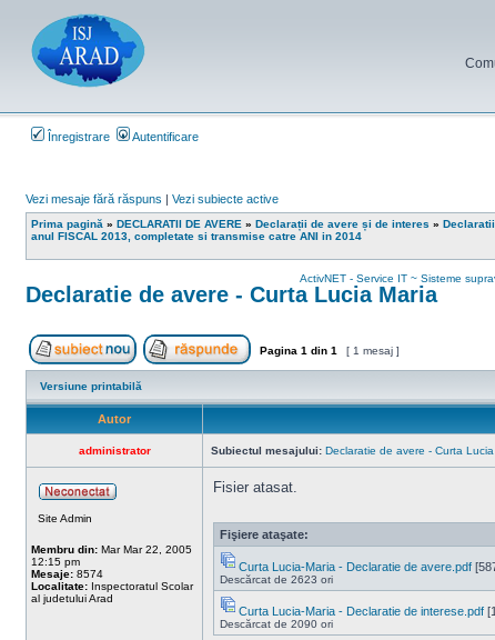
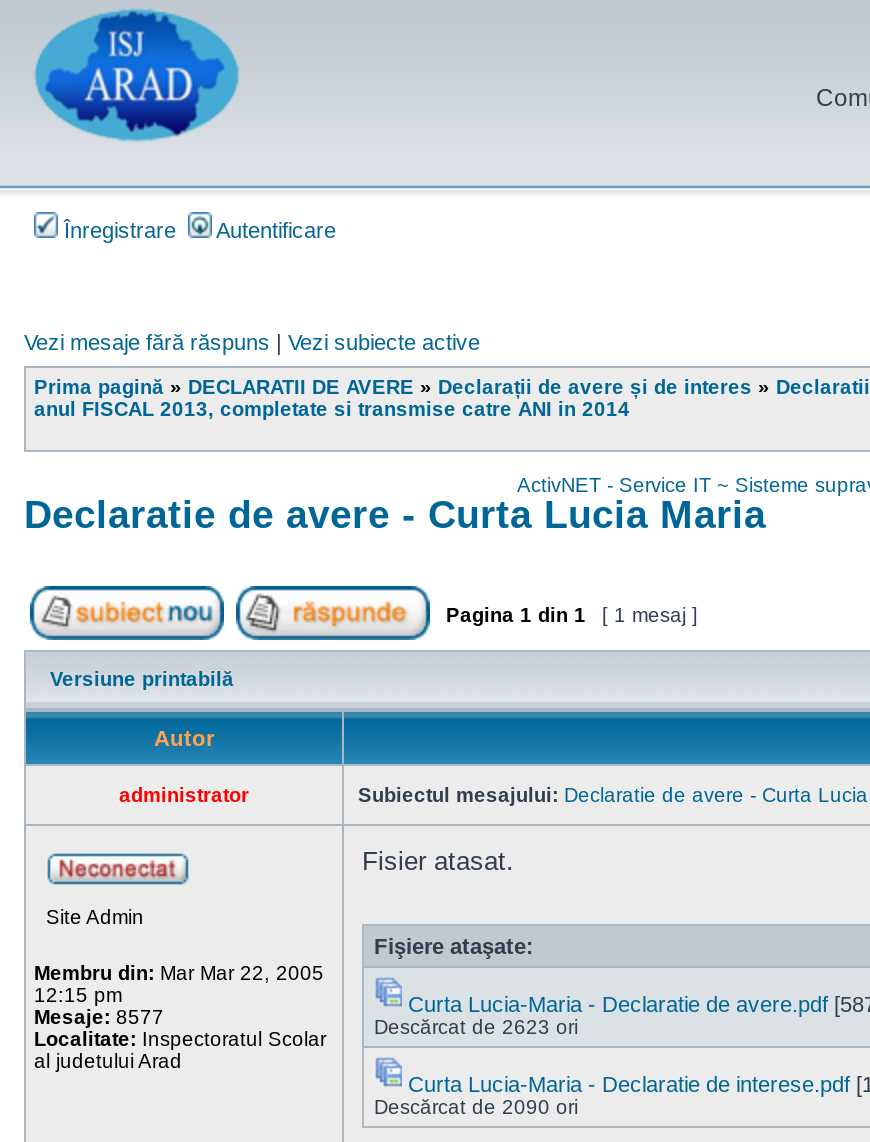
[31,568,103,580] Mesaje: 8574 -> [34,1006,164,1028] Mesaje: 8577

